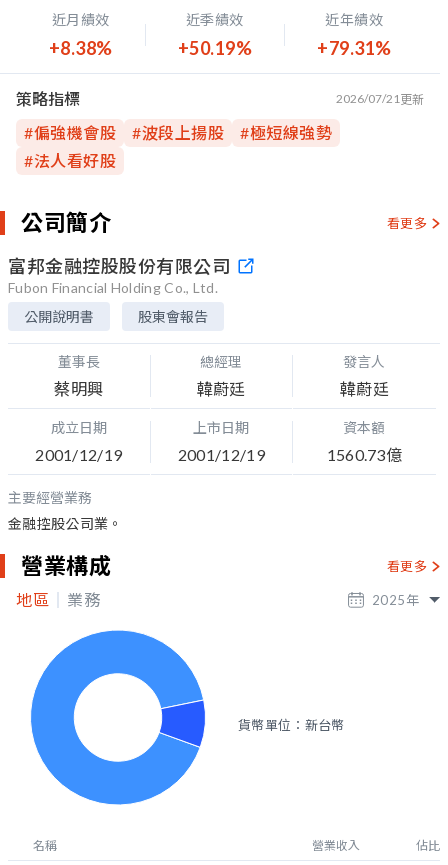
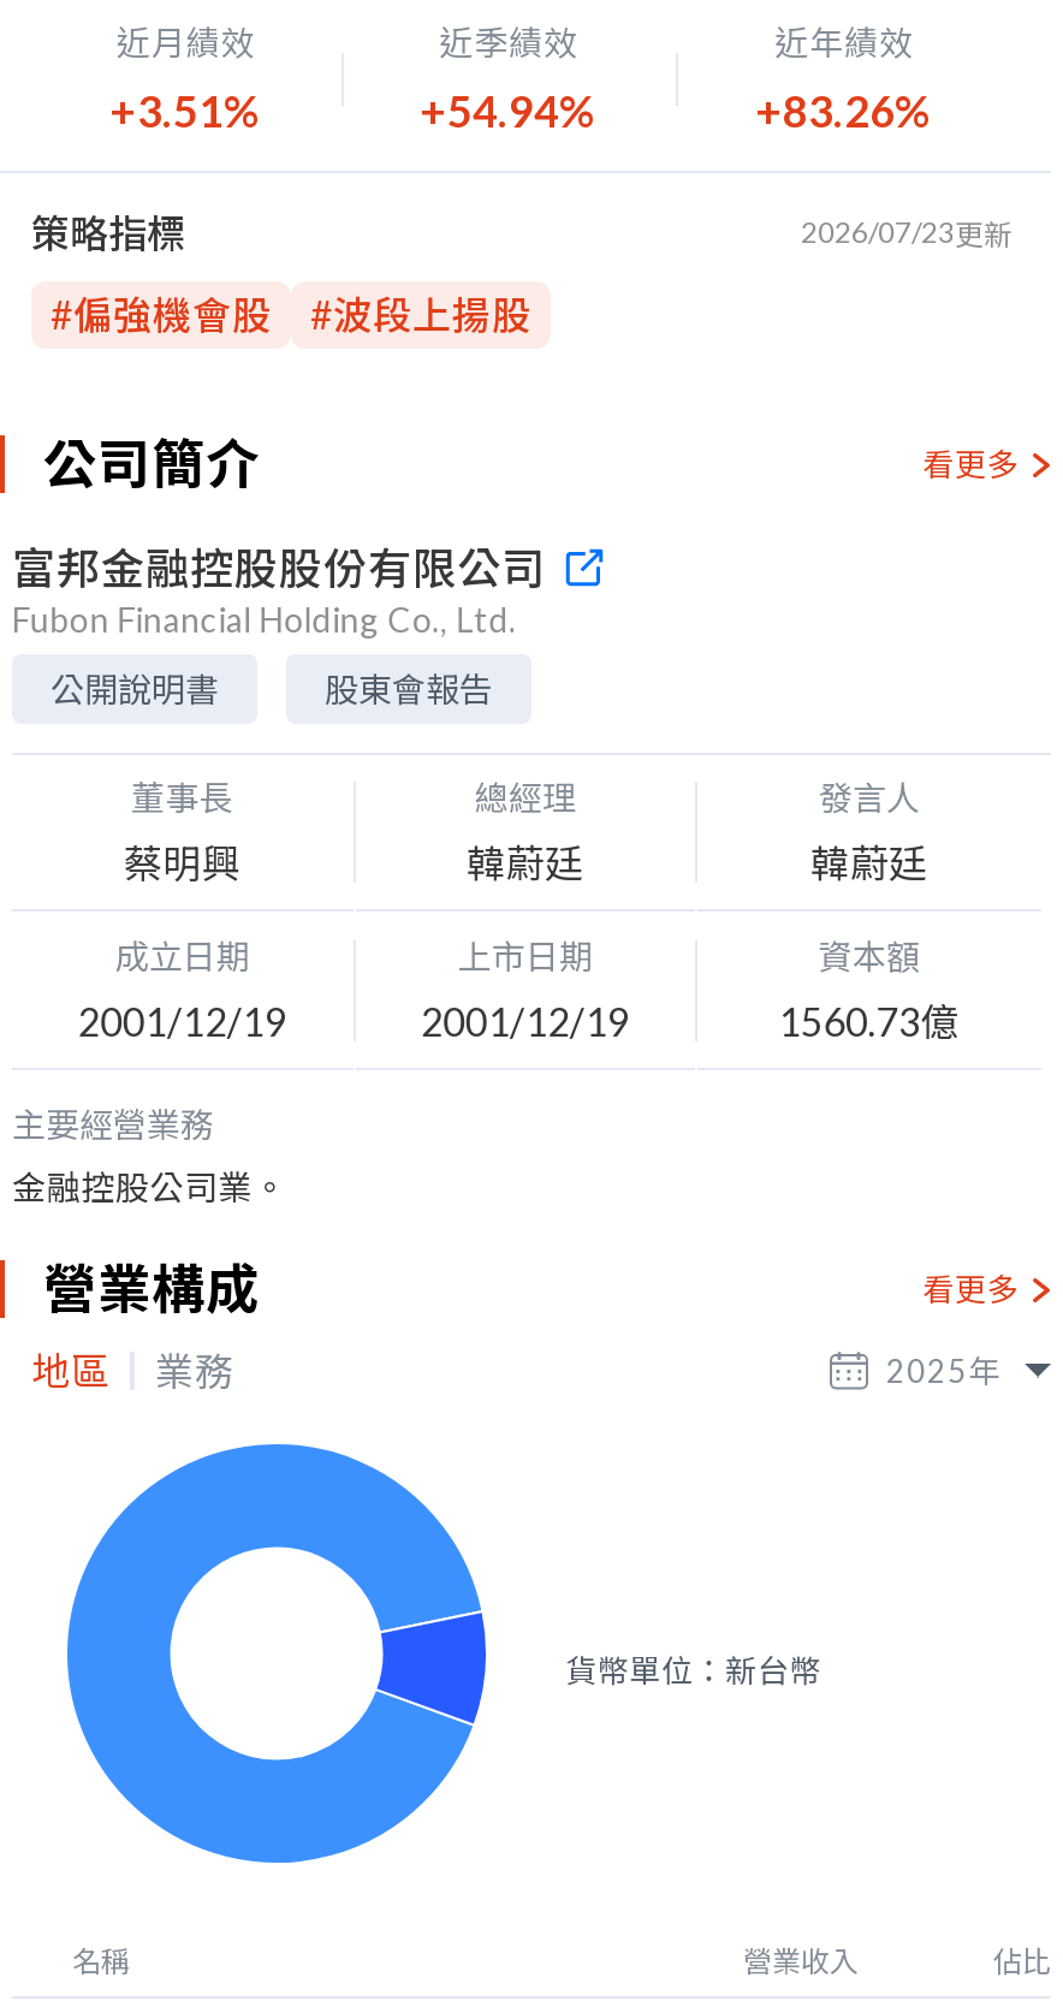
[48,37,112,59] +8.38% -> [109,84,263,137] +3.51%
[177,37,252,59] +50.19% -> [420,84,599,137] +54.94%
[317,37,391,59] +79.31% -> [755,84,934,137] +83.26%
[336,91,424,107] 2026/07/21更新 -> [801,214,1012,253] 2026/07/23更新
[24,123,332,170] #極短線強勢 | #法人看好股 -> none

